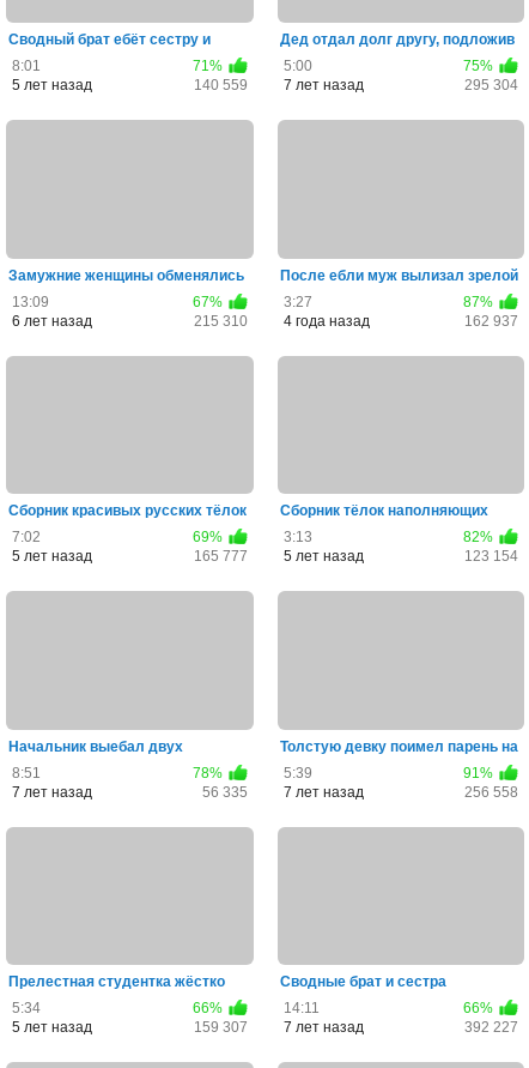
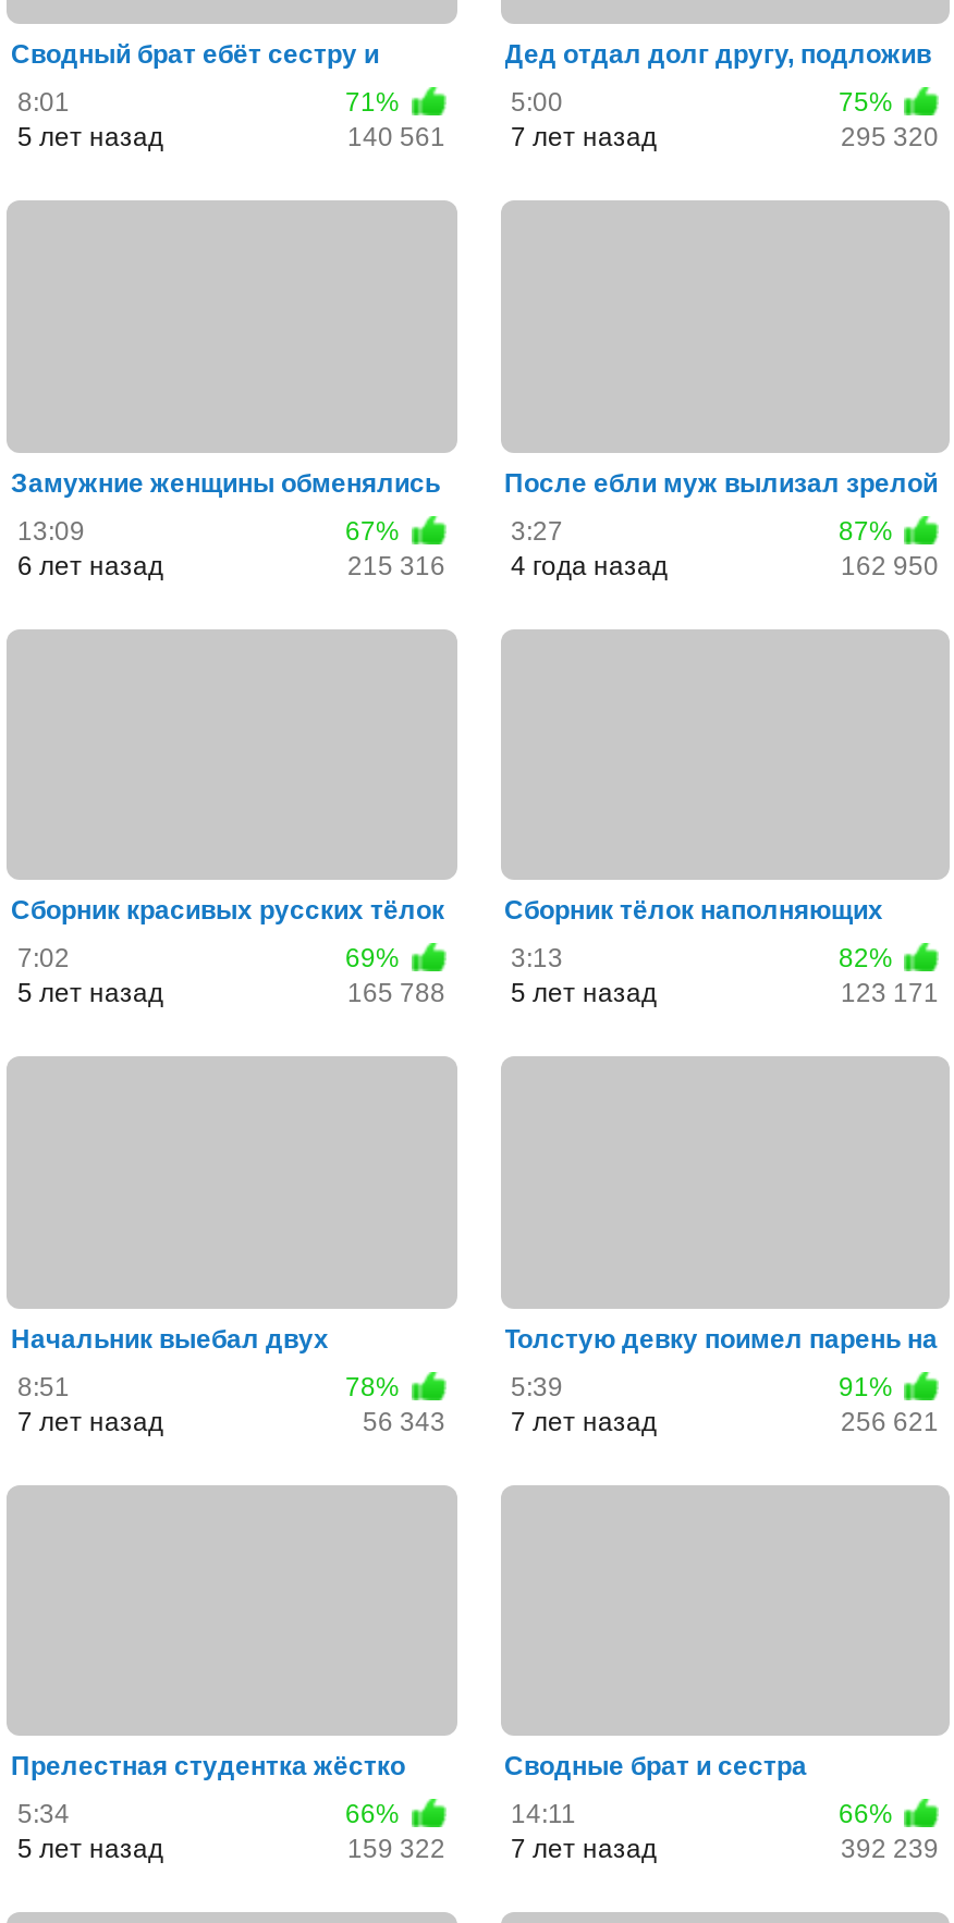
[193,77,247,93] 140 559 -> [347,122,445,152] 140 561
[464,77,518,93] 295 304 -> [841,122,939,152] 295 320
[193,312,247,329] 215 310 -> [347,550,445,580] 215 316
[464,312,518,329] 162 937 -> [841,550,939,580] 162 950
[193,548,247,565] 165 777 -> [347,978,445,1009] 165 788
[464,548,518,565] 123 154 -> [841,978,939,1009] 123 171
[202,784,247,800] 56 335 -> [363,1406,445,1437] 56 343
[464,784,518,800] 256 558 -> [841,1406,939,1437] 256 621
[193,1019,247,1036] 159 307 -> [347,1835,445,1865] 159 322
[464,1019,518,1036] 392 227 -> [841,1835,939,1865] 392 239

